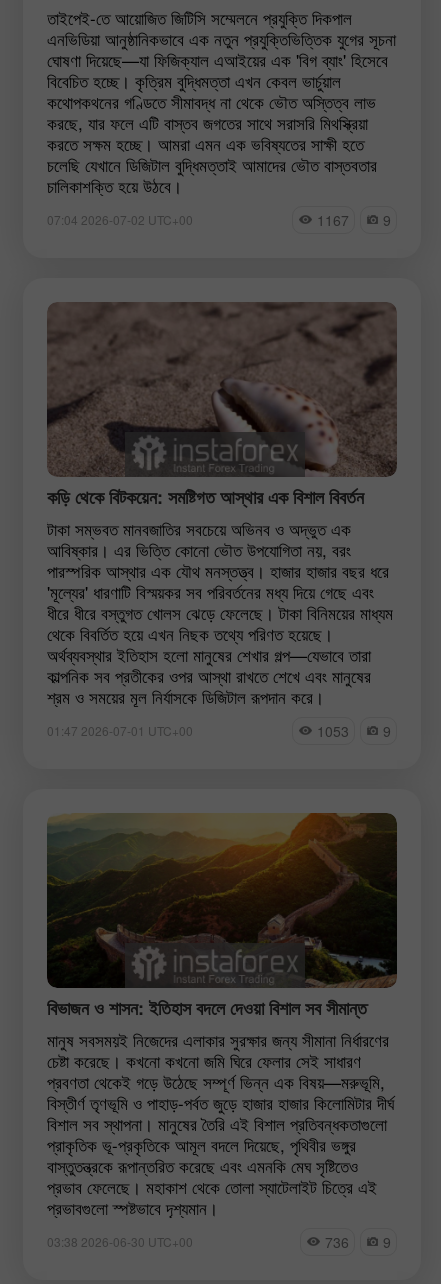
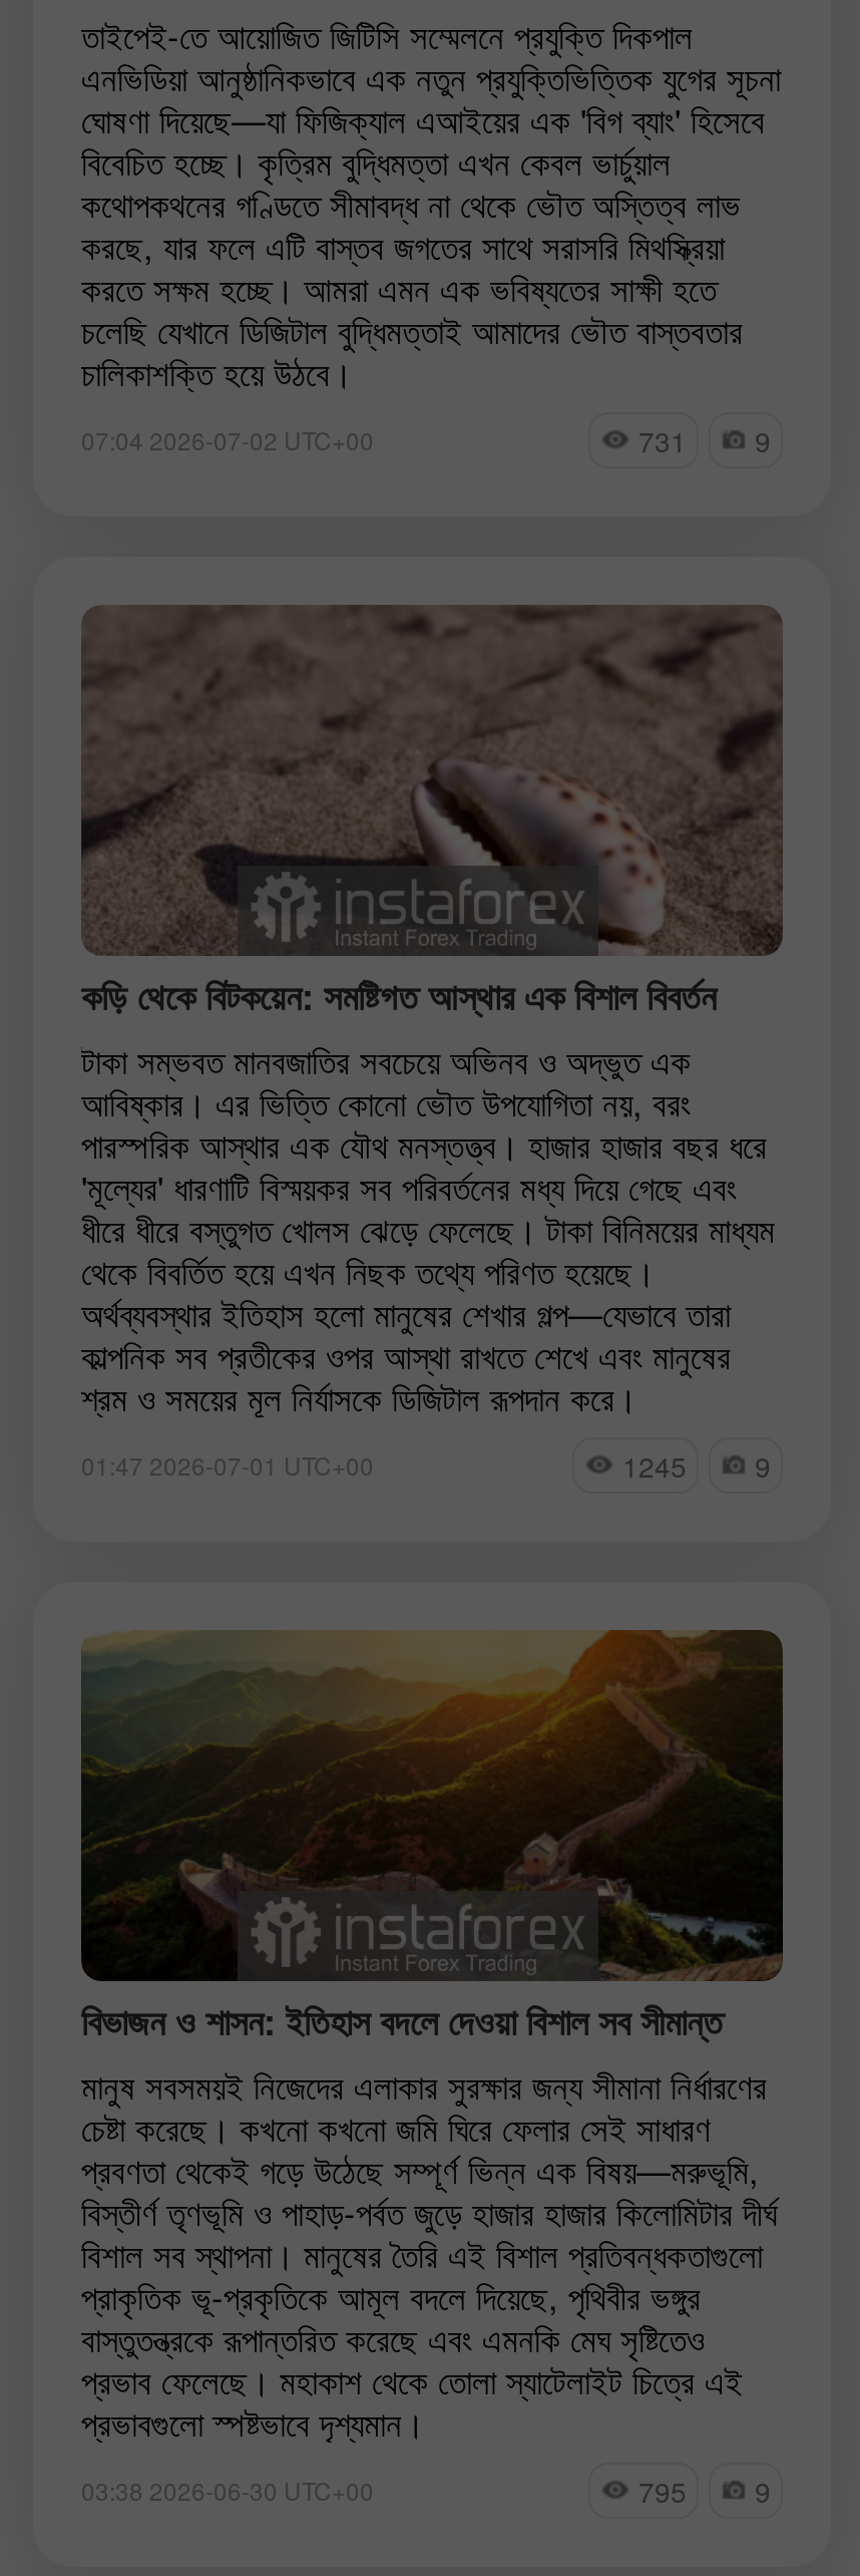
[317,210,391,230] 1167 9 -> [638,420,771,460] 731 9
[317,721,391,741] 1053 9 -> [622,1445,771,1486] 1245 9
[325,1232,391,1252] 736 9 -> [638,2471,771,2511] 795 9

